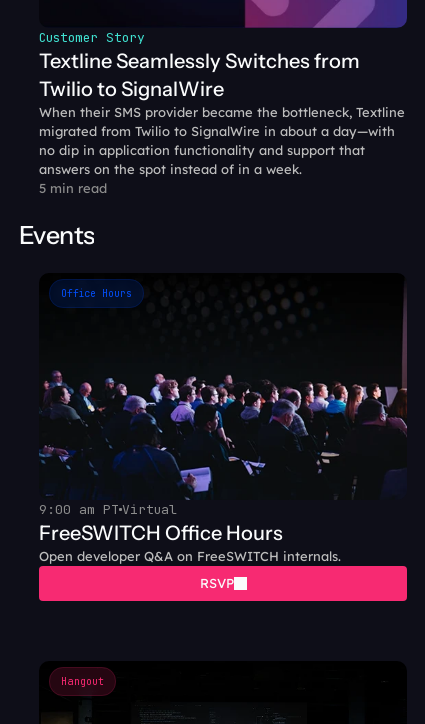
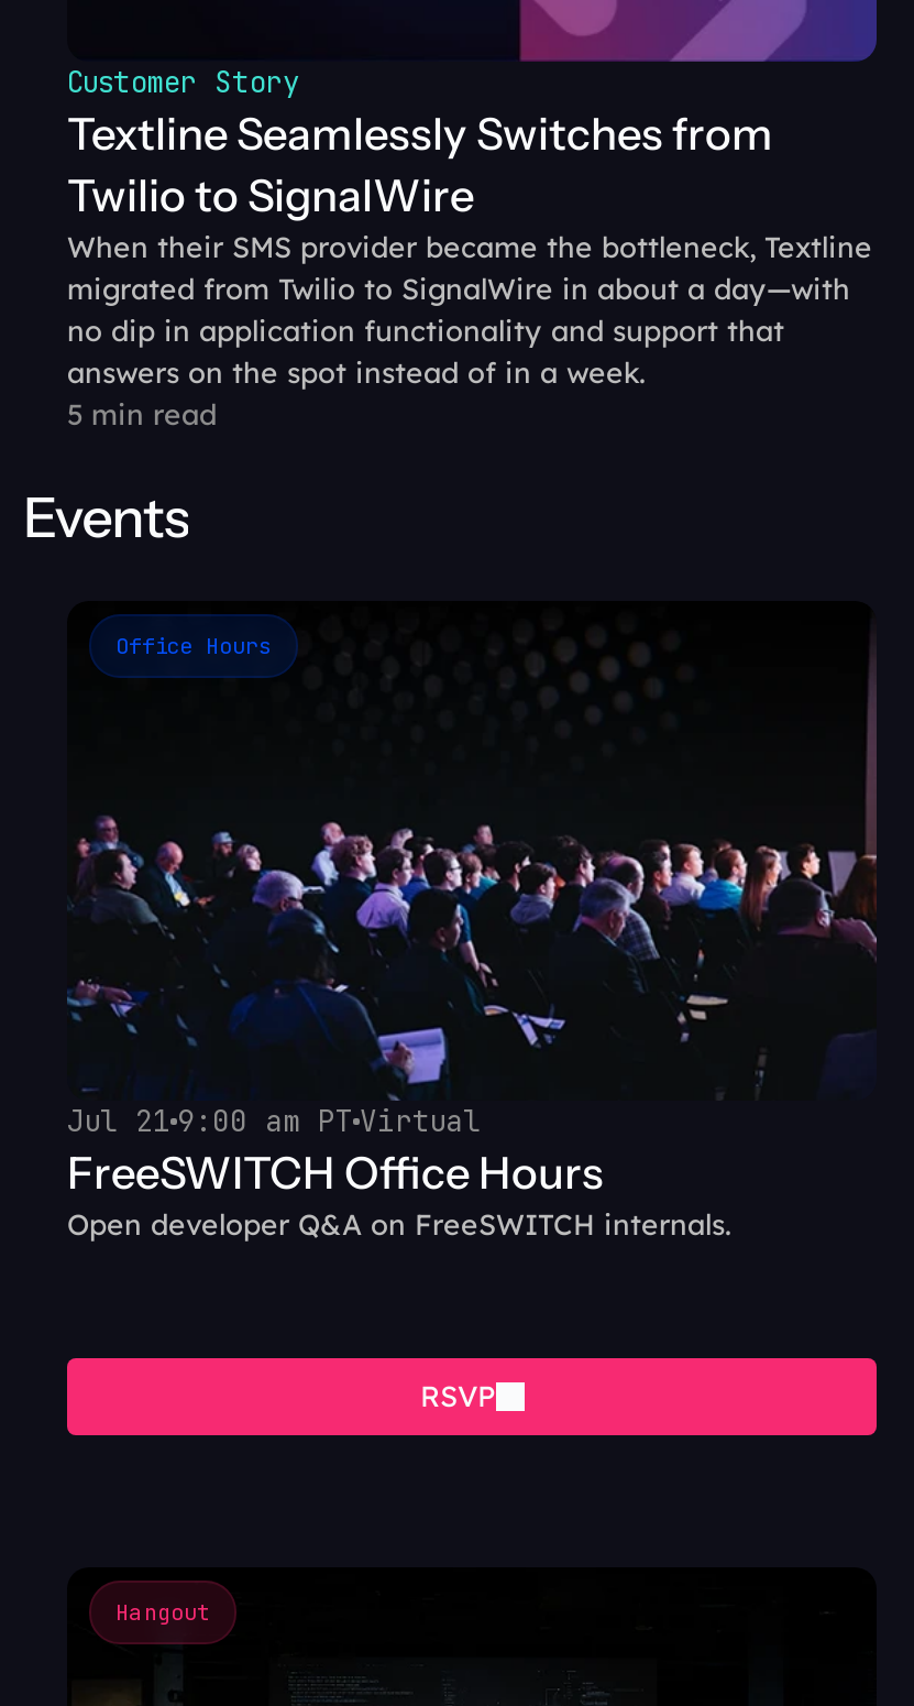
[39,501,177,518] 9:00 am PT Virtual -> [67,1103,481,1140] Jul 21 9:00 am PT Virtual

